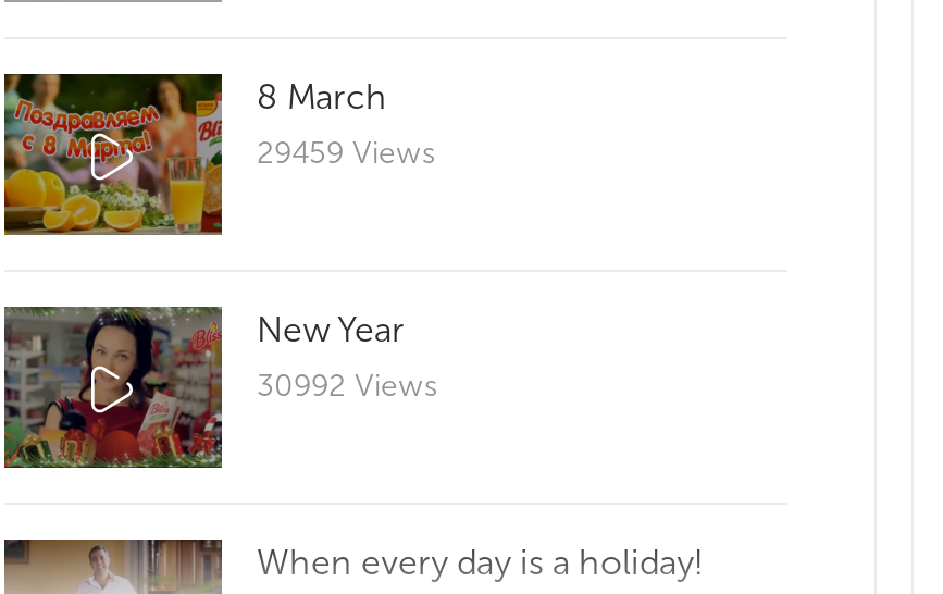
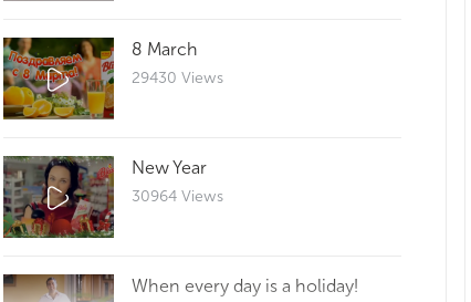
[257,136,435,173] 29459 Views -> [132,69,223,88] 29430 Views
[257,368,437,405] 30992 Views -> [132,187,223,206] 30964 Views

